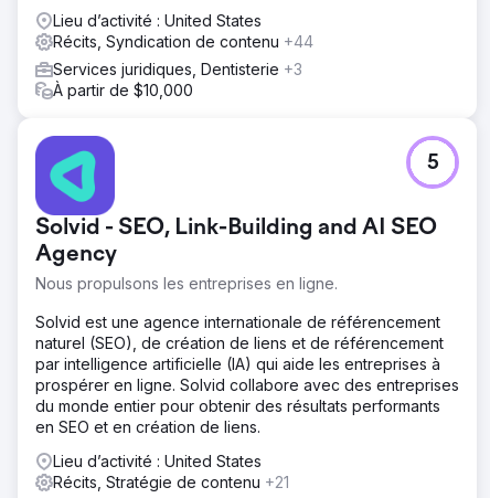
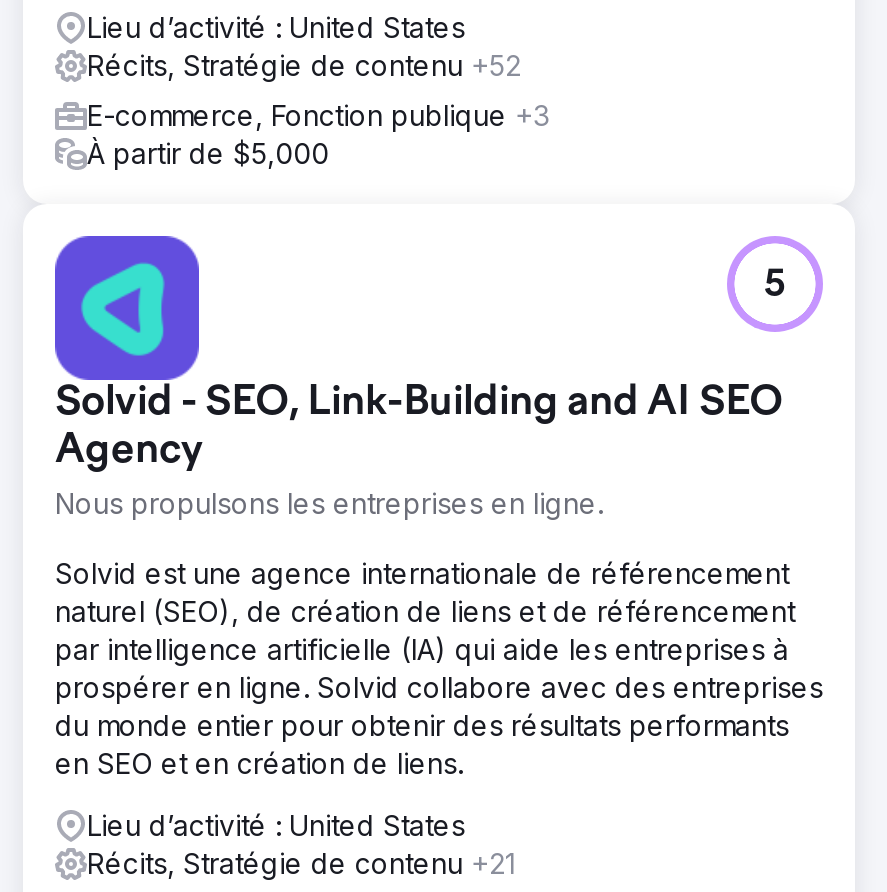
[53,32,313,50] Récits, Syndication de contenu +44 -> [87,47,521,81] Récits, Stratégie de contenu +52
[53,59,302,99] Services juridiques, Dentisterie +3 | À partir de $10,000 -> [87,97,549,169] E-commerce, Fonction publique +3 | À partir de $5,000

